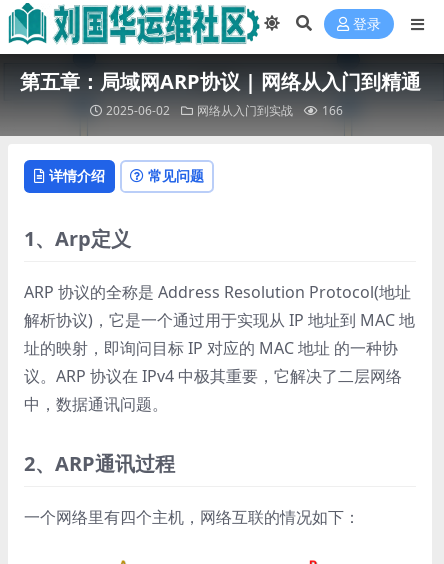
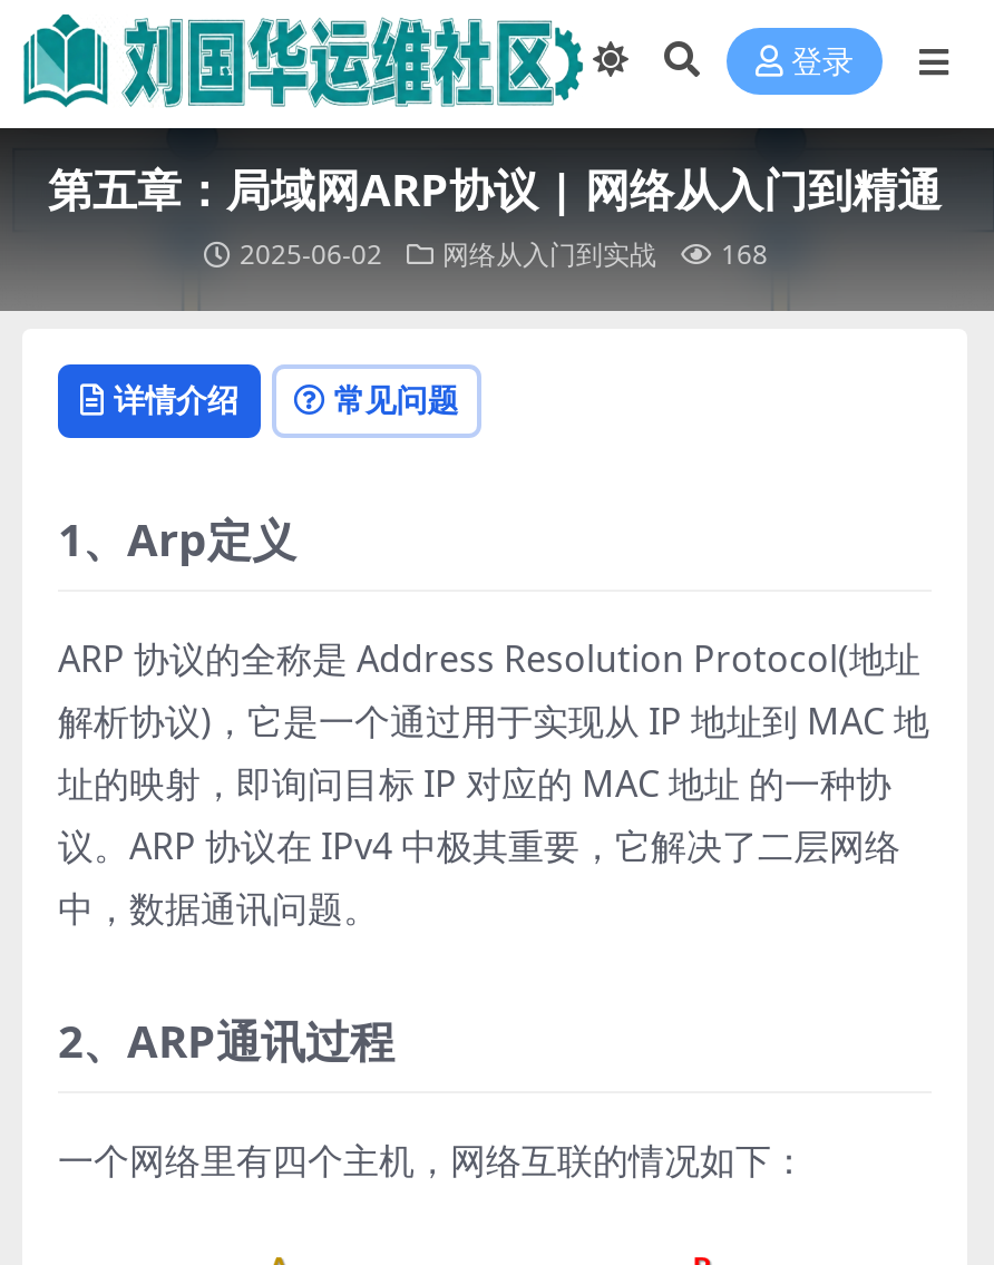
[105,102,342,119] 2025-06-02 网络从入门到实战 166 -> [240,235,768,273] 2025-06-02 网络从入门到实战 168

